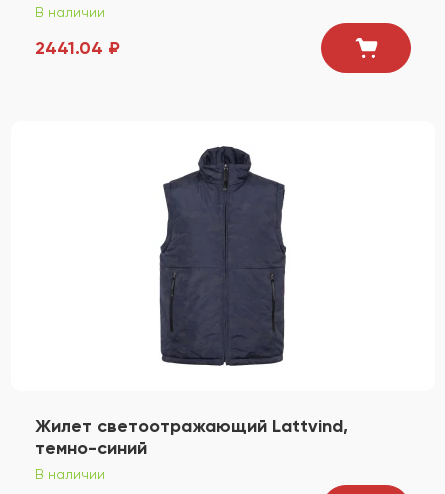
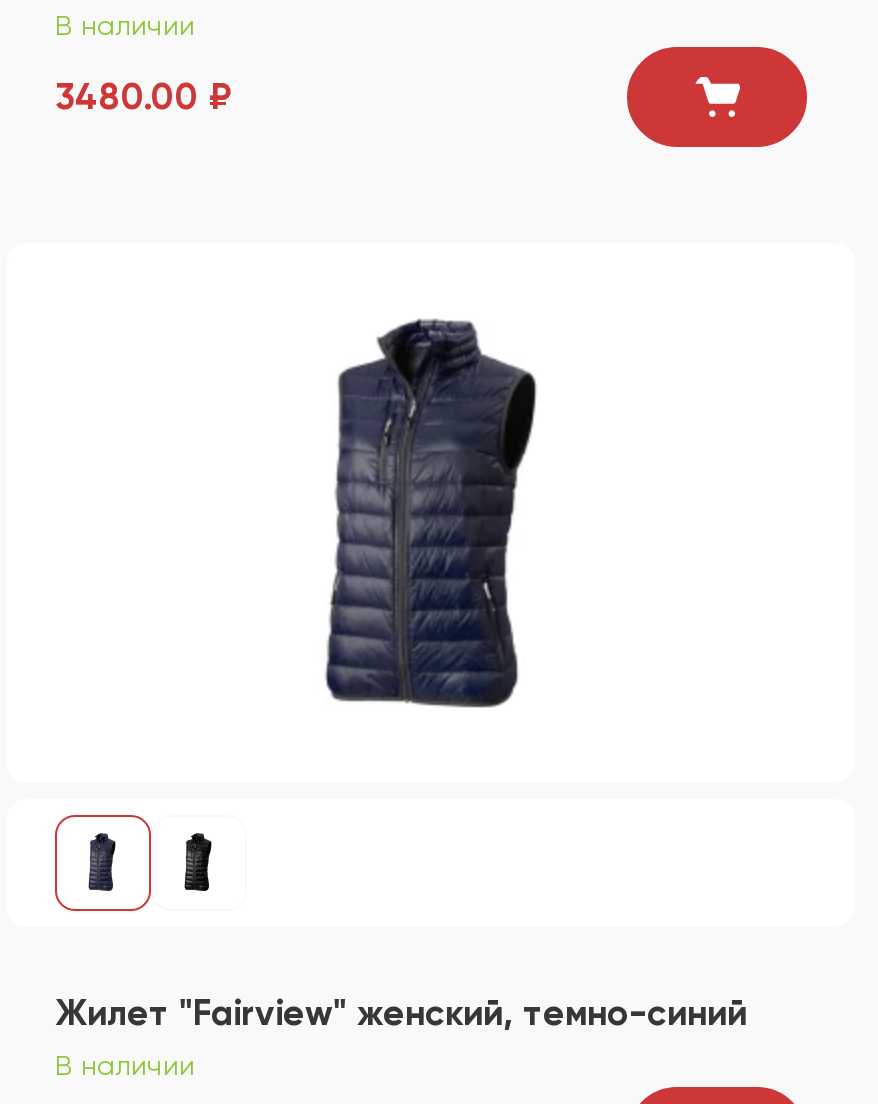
[35,37,120,59] 2441.04 ₽ -> [55,74,233,118] 3480.00 ₽
[159,145,287,367] [image] -> [305,318,555,732] [image]
[35,415,348,459] Жилет светоотражающий Lattvind, | темно-синий -> [55,990,747,1034] Жилет "Fairview" женский, темно-синий

